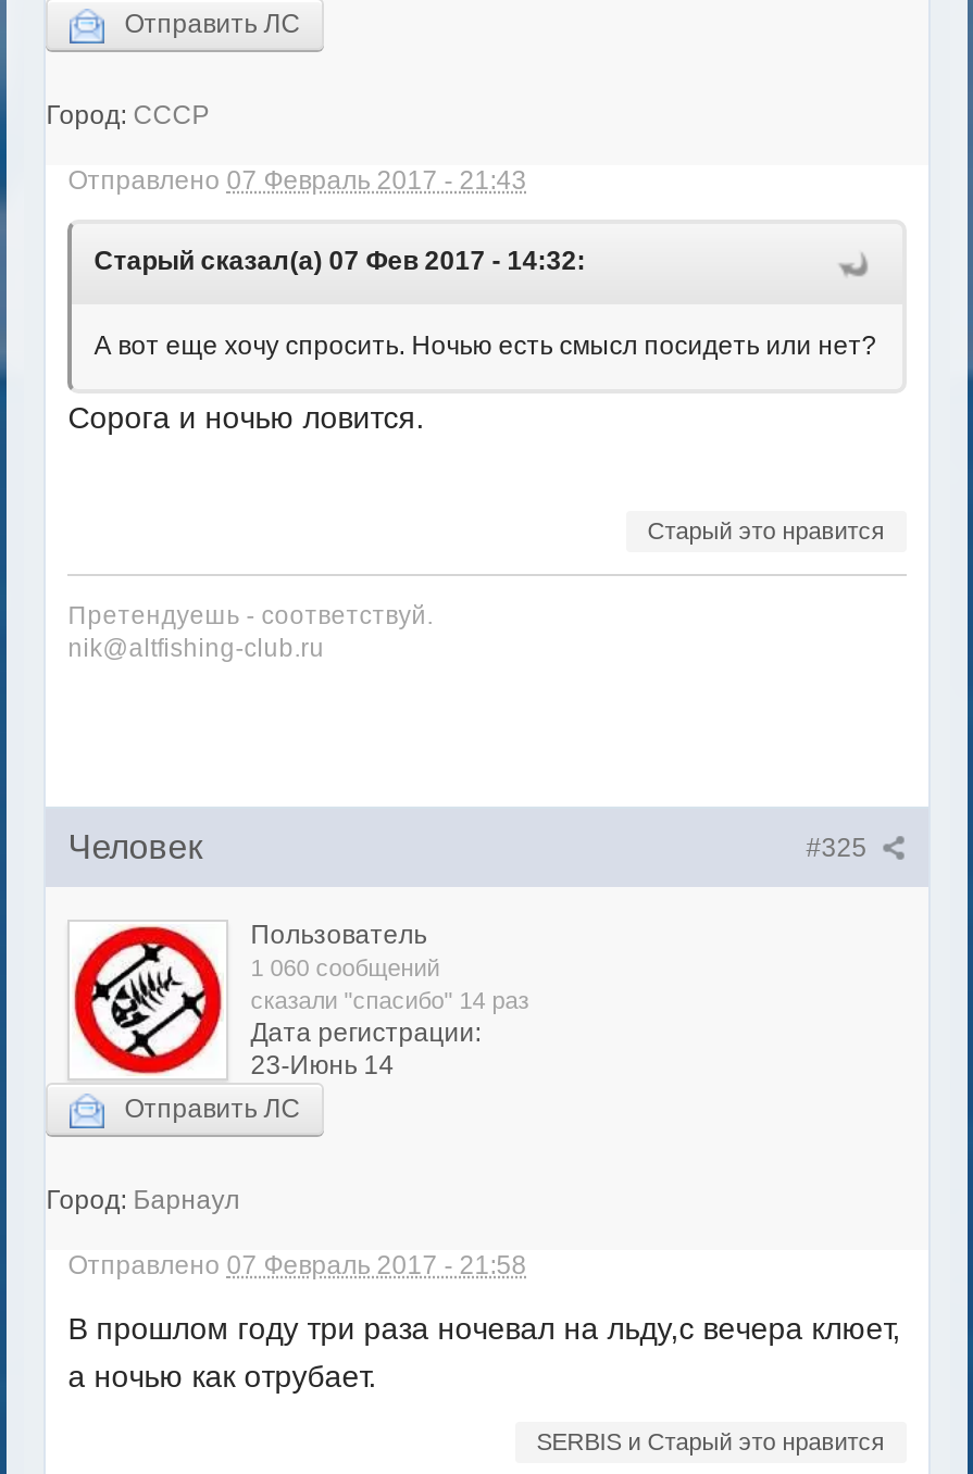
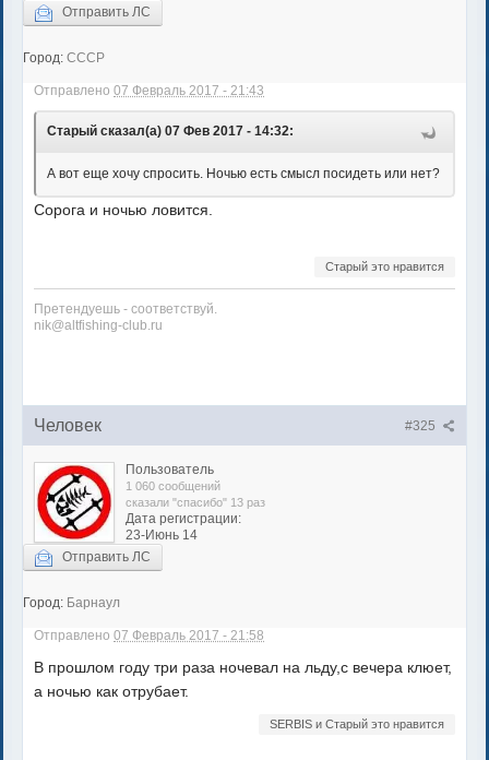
[250,987,529,1014] сказали "спасибо" 14 раз -> [126,496,265,509] сказали "спасибо" 13 раз

